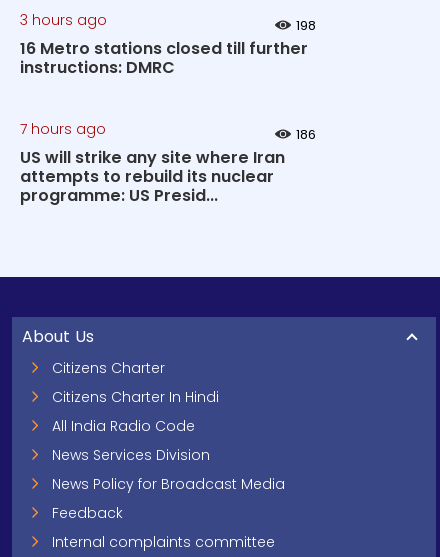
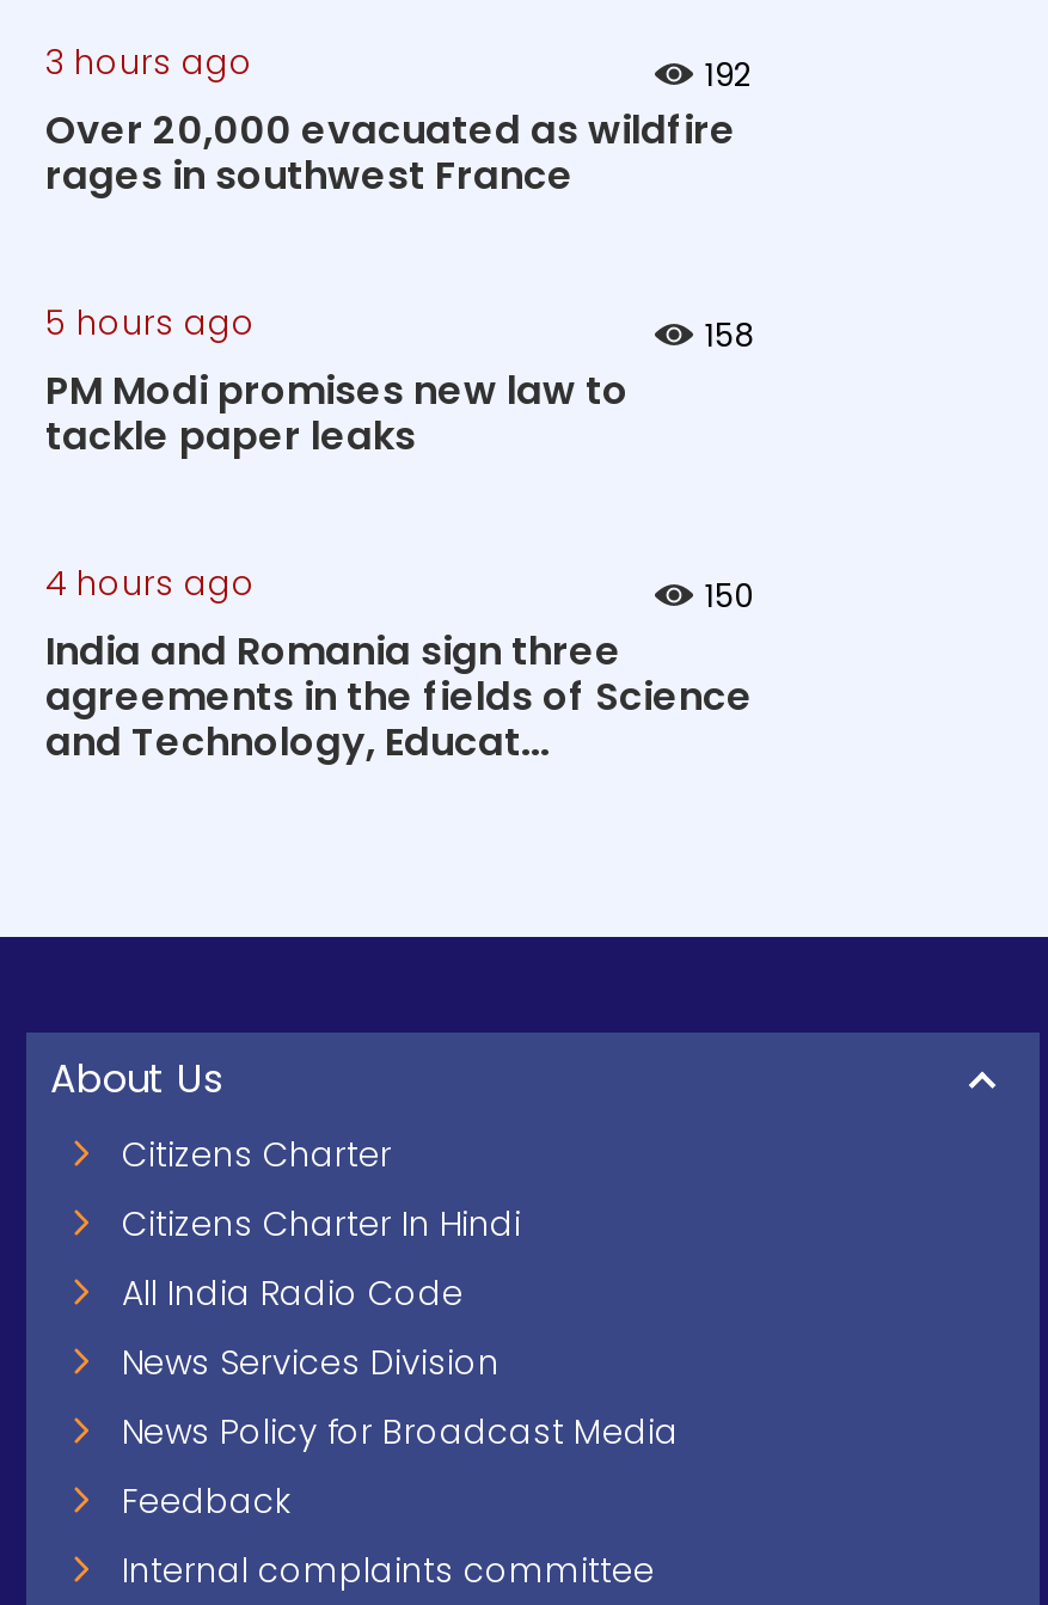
[20,15,316,207] 198 | 16 Metro stations closed till further | instructions: DMRC | 7 hours ago | 186 | US will strike any site where Iran | attempts to rebuild its nuclear | programme: US Presid... -> [45,51,753,770] 192 | Over 20,000 evacuated as wildfire | rages in southwest France | 5 hours ago | 158 | PM Modi promises new law to | tackle paper leaks | 4 hours ago | 150 | India and Romania sign three | agreements in the fields of Science | and Technology, Educat...

